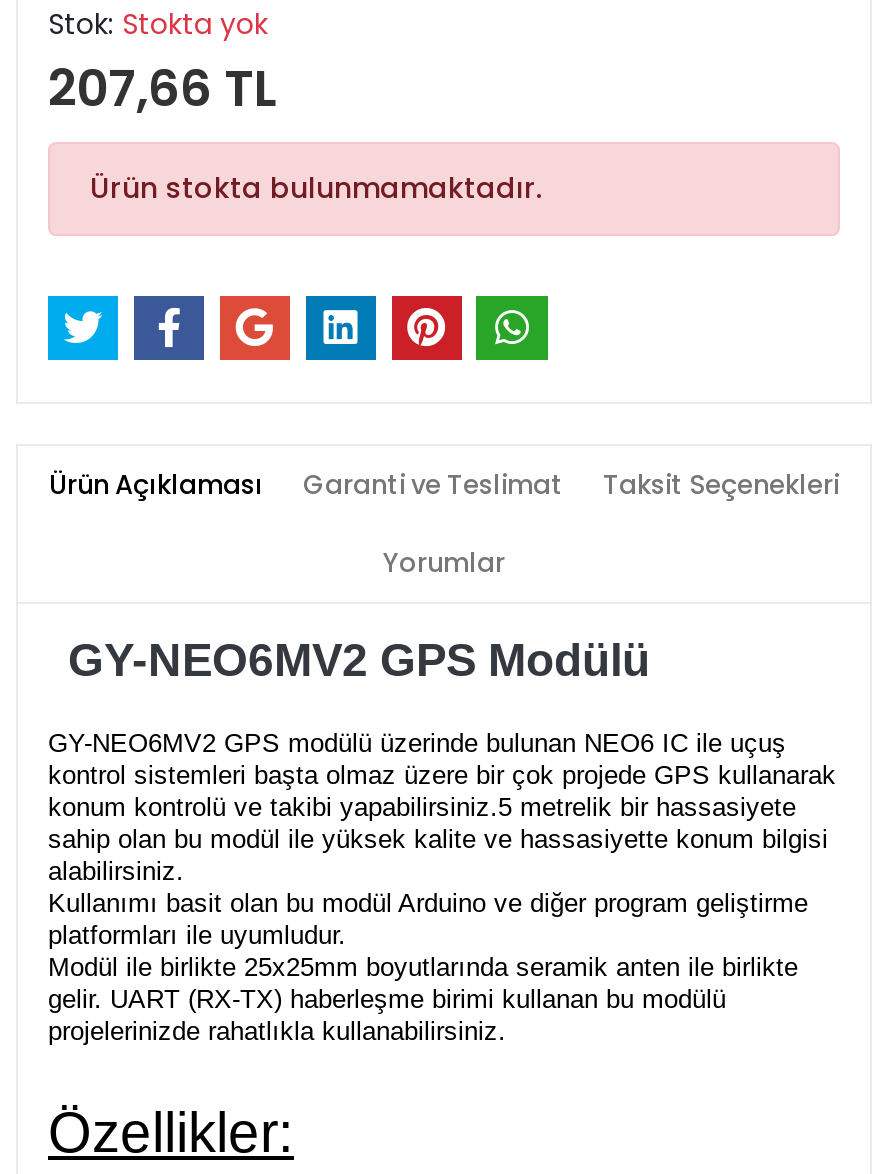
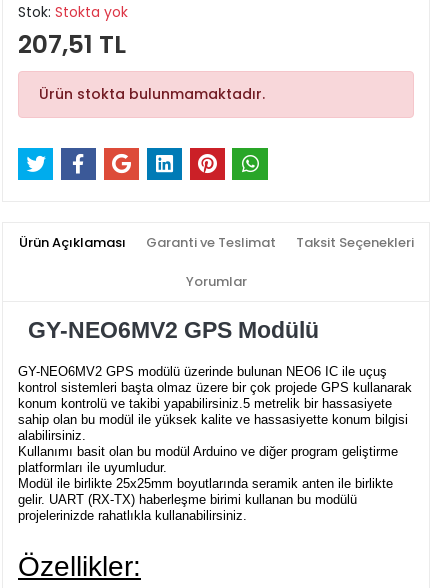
[48,54,278,124] 207,66 TL -> [18,27,126,62] 207,51 TL

